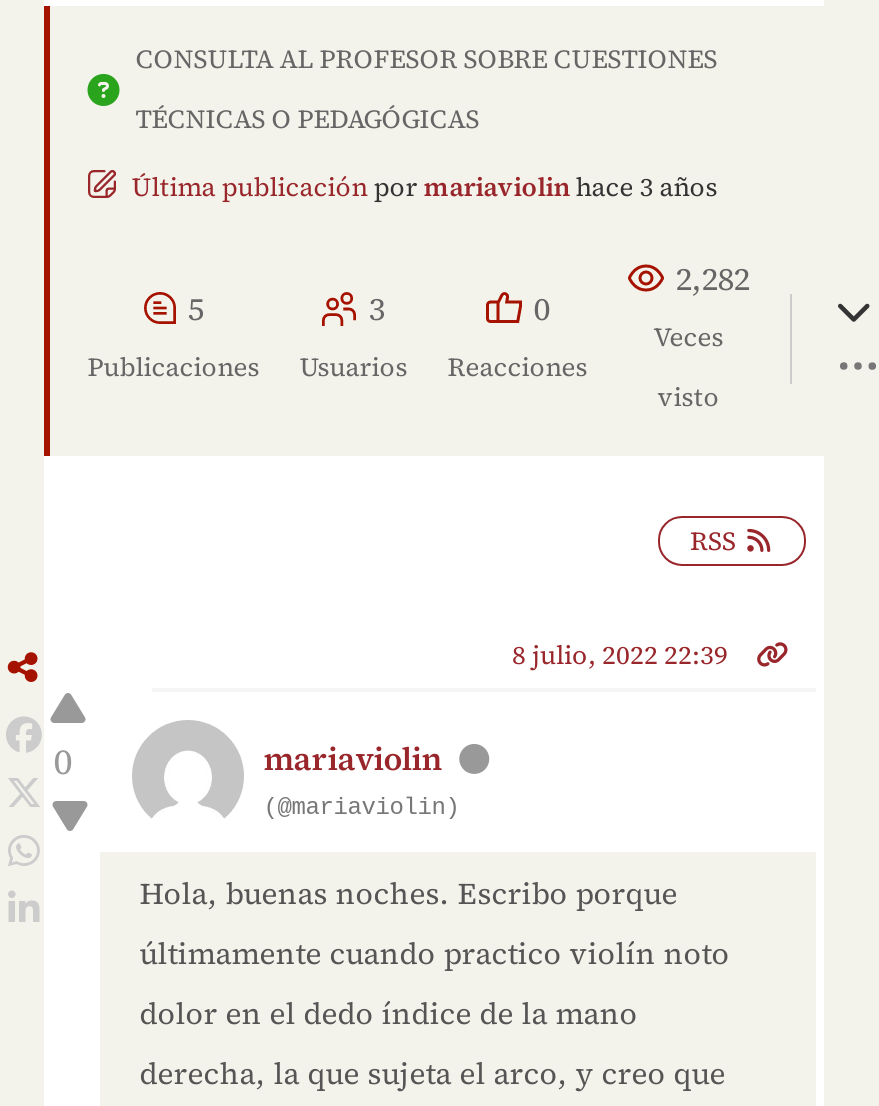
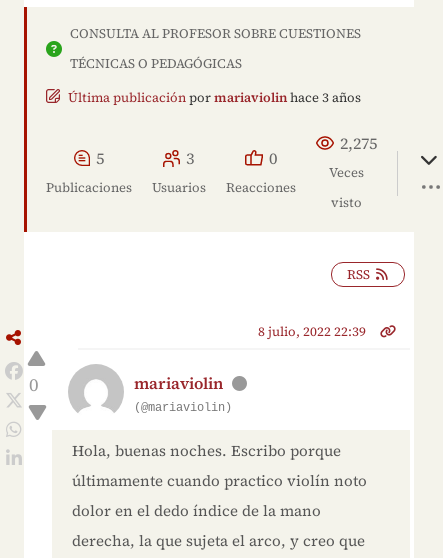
[676,256,750,300] 2,282 -> [340,132,377,154] 2,275

